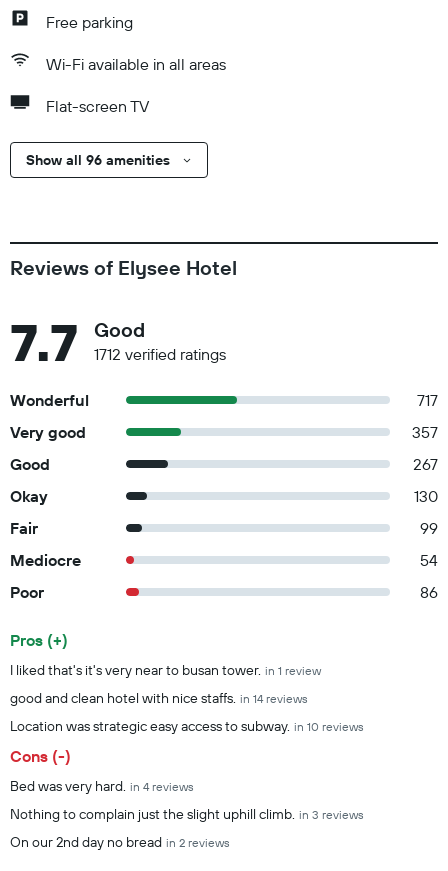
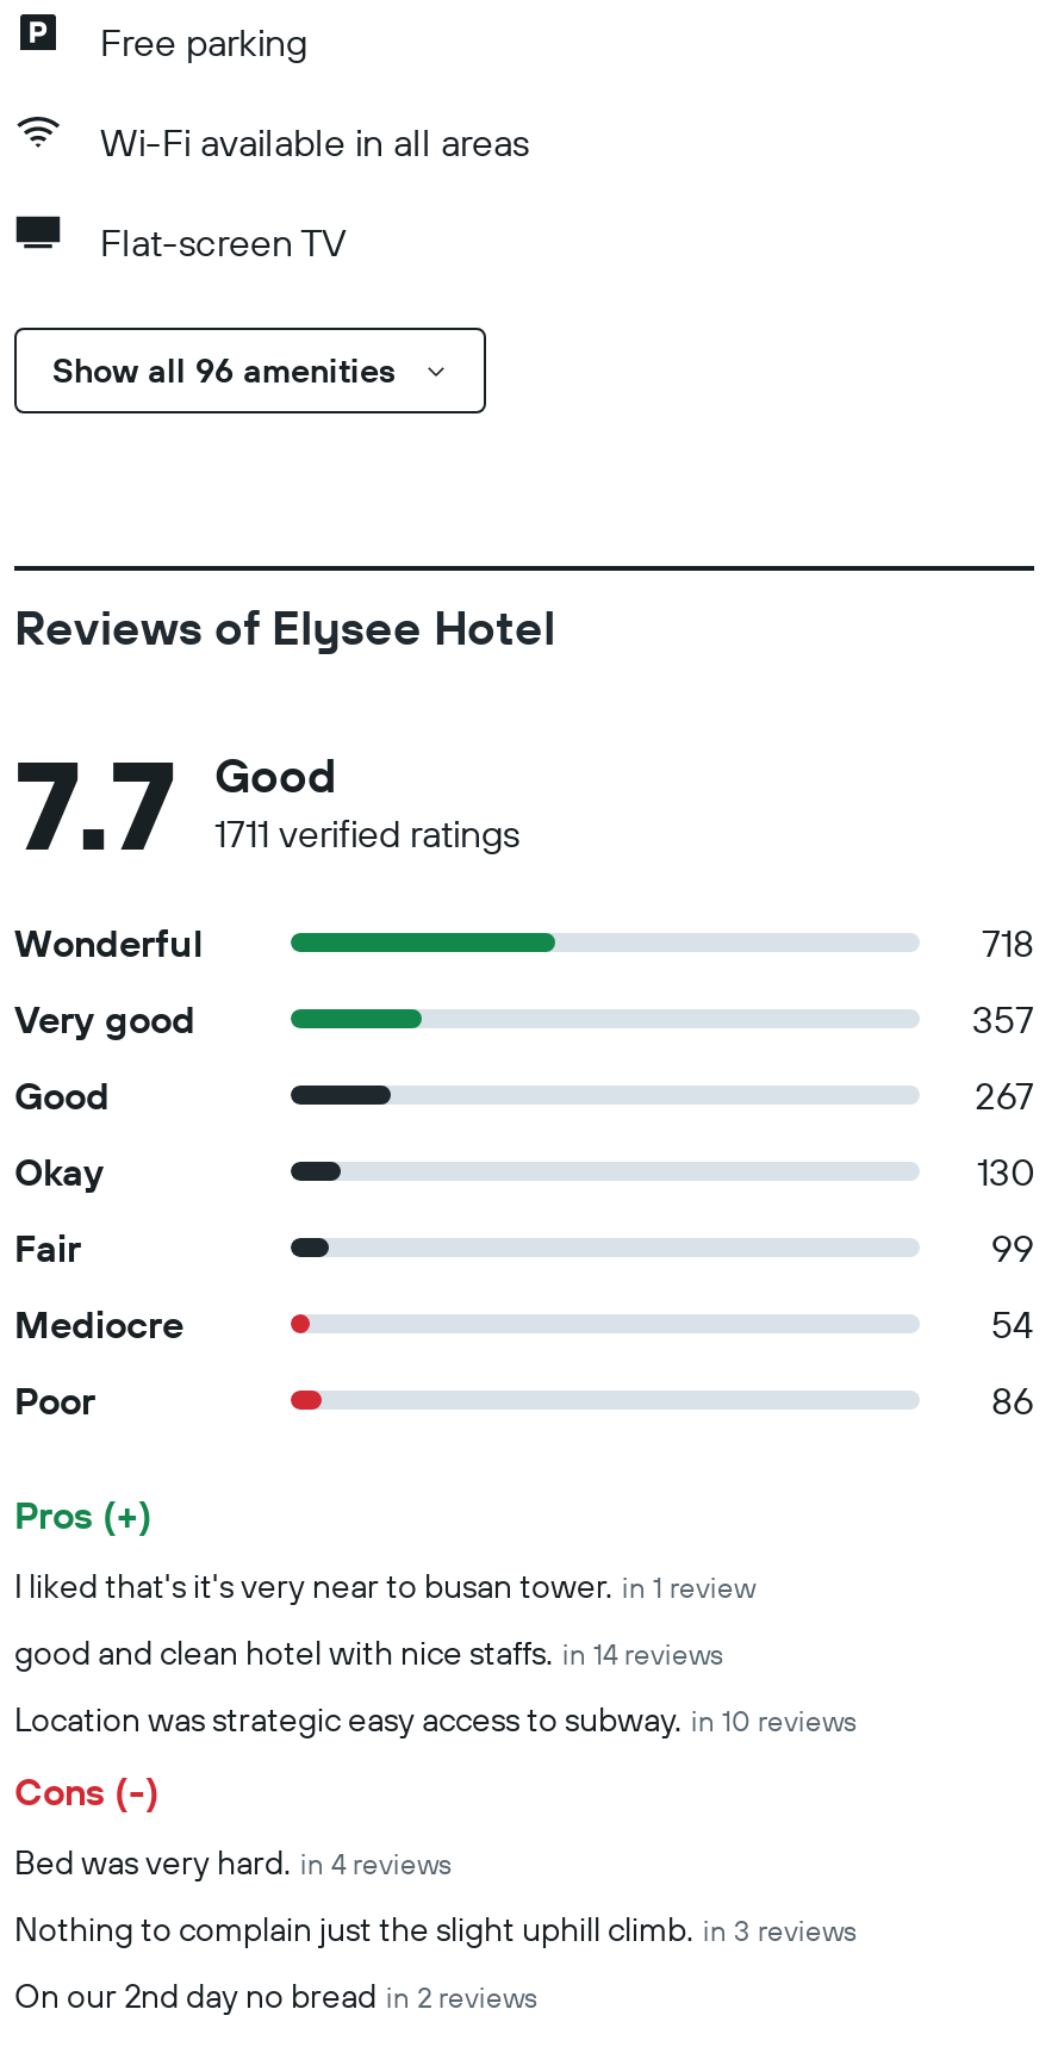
[94,344,226,364] 1712 verified ratings -> [214,809,519,857] 1711 verified ratings
[417,390,438,410] 717 -> [982,919,1034,966] 718

